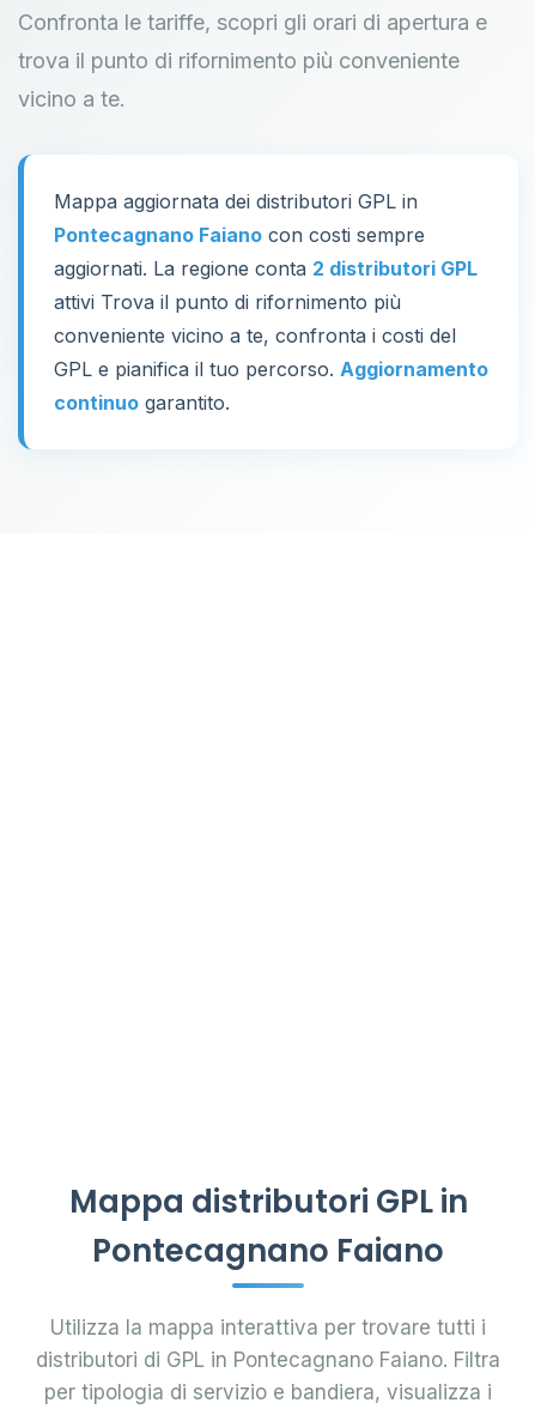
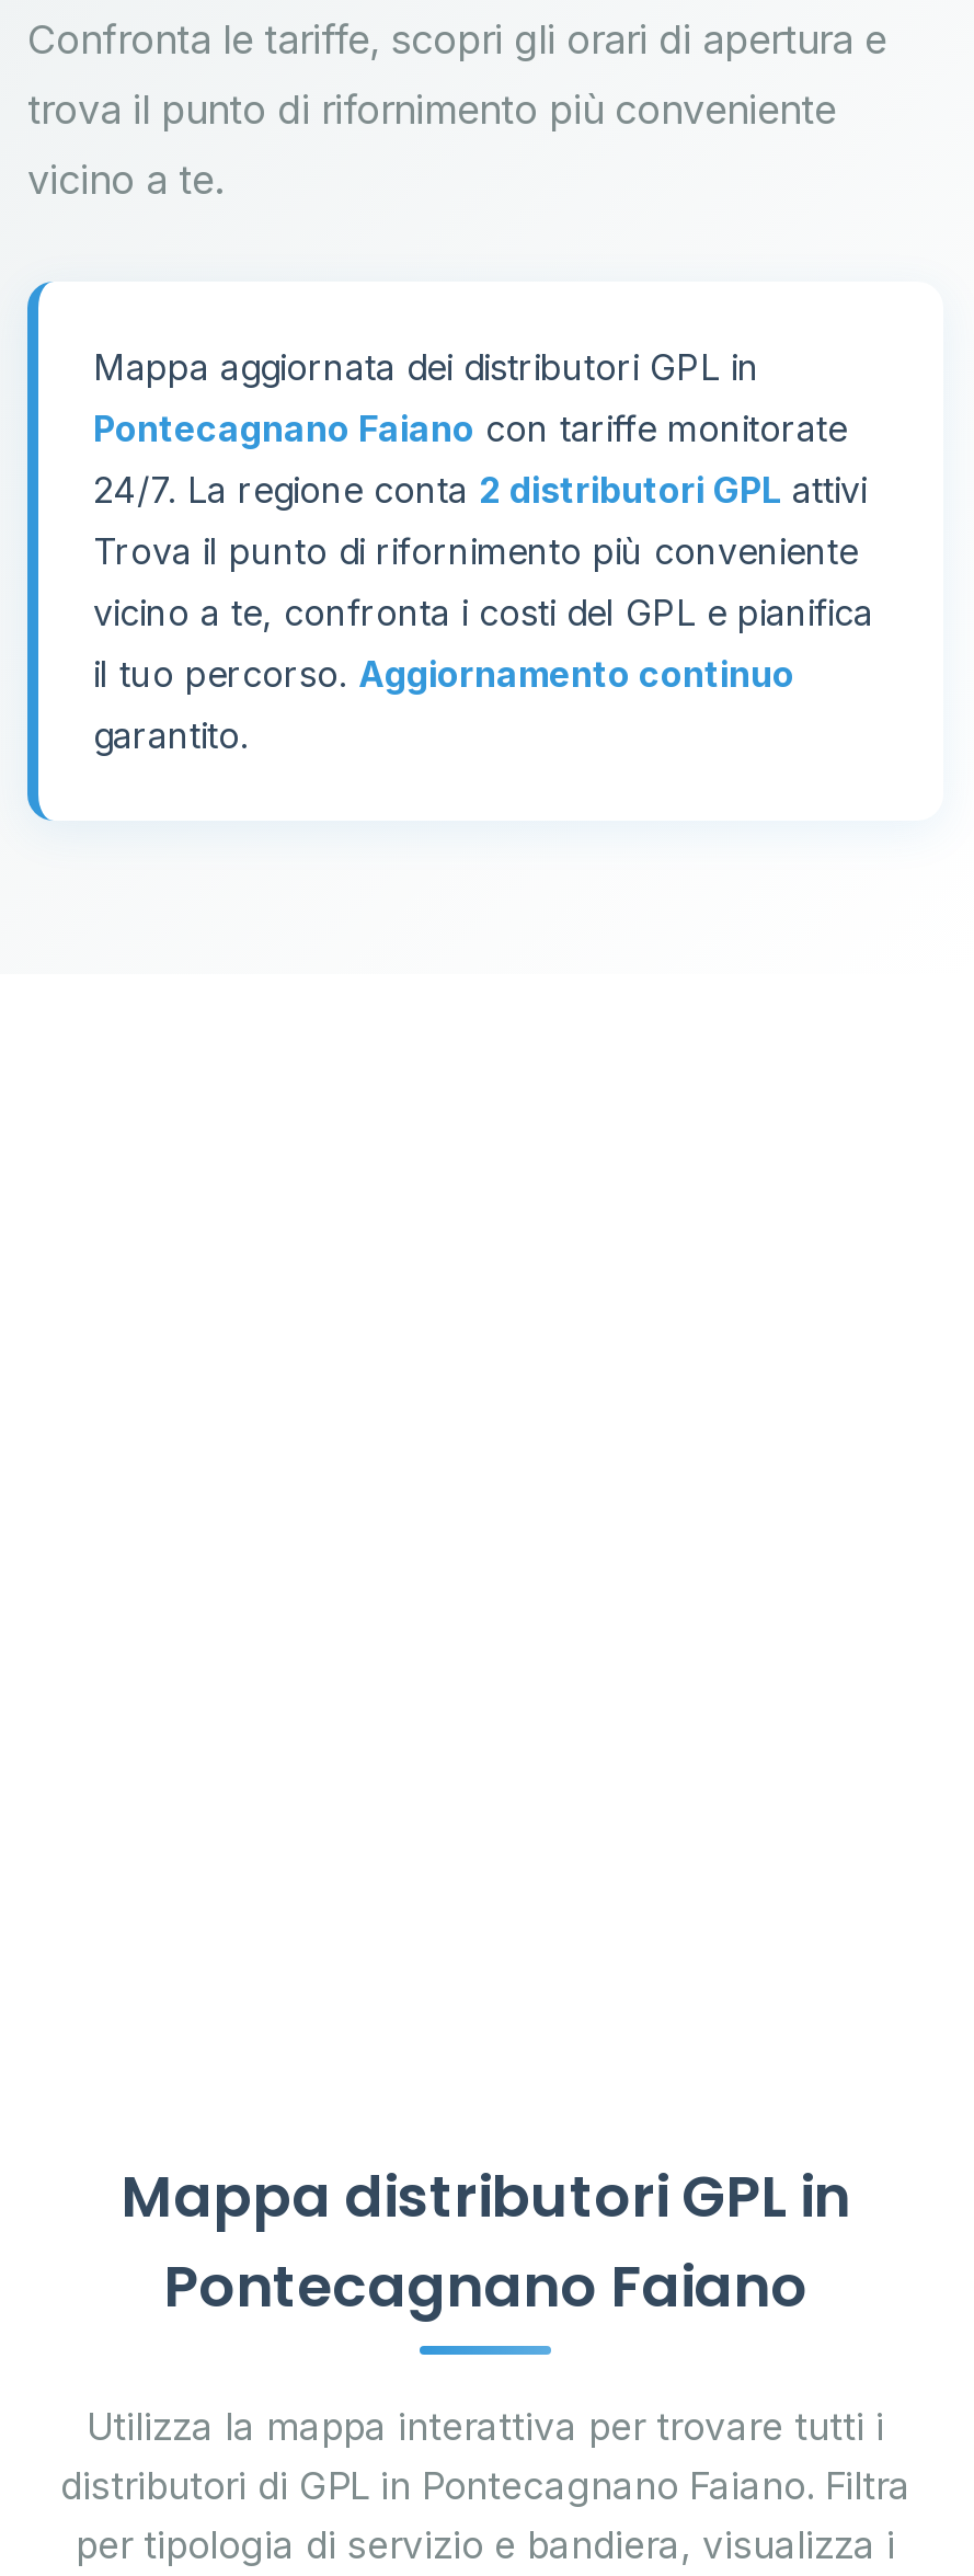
[54,223,488,415] Pontecagnano Faiano con costi sempre | aggiornati. La regione conta 2 distributori GPL | attivi Trova il punto di rifornimento più | conveniente vicino a te, confronta i costi del | GPL e pianifica il tuo percorso. Aggiornamento | continuo garantito. -> [93,407,873,757] Pontecagnano Faiano con tariffe monitorate | 24/7. La regione conta 2 distributori GPL attivi | Trova il punto di rifornimento più conveniente | vicino a te, confronta i costi del GPL e pianifica | il tuo percorso. Aggiornamento continuo | garantito.

